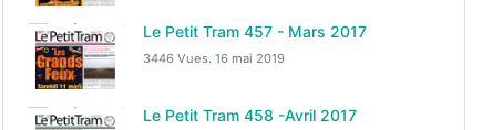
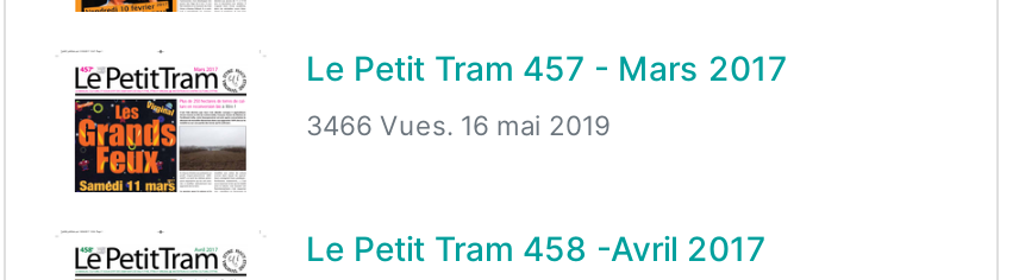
[143,50,285,66] 3446 Vues. 16 mai 2019 -> [306,108,611,141] 3466 Vues. 16 mai 2019

